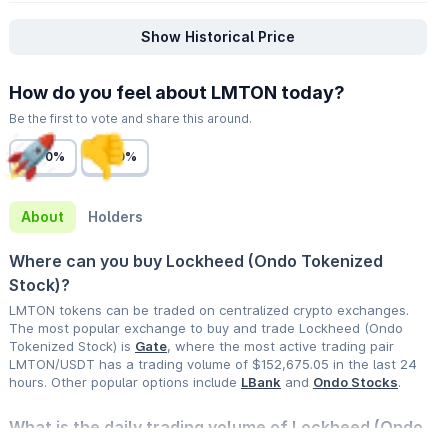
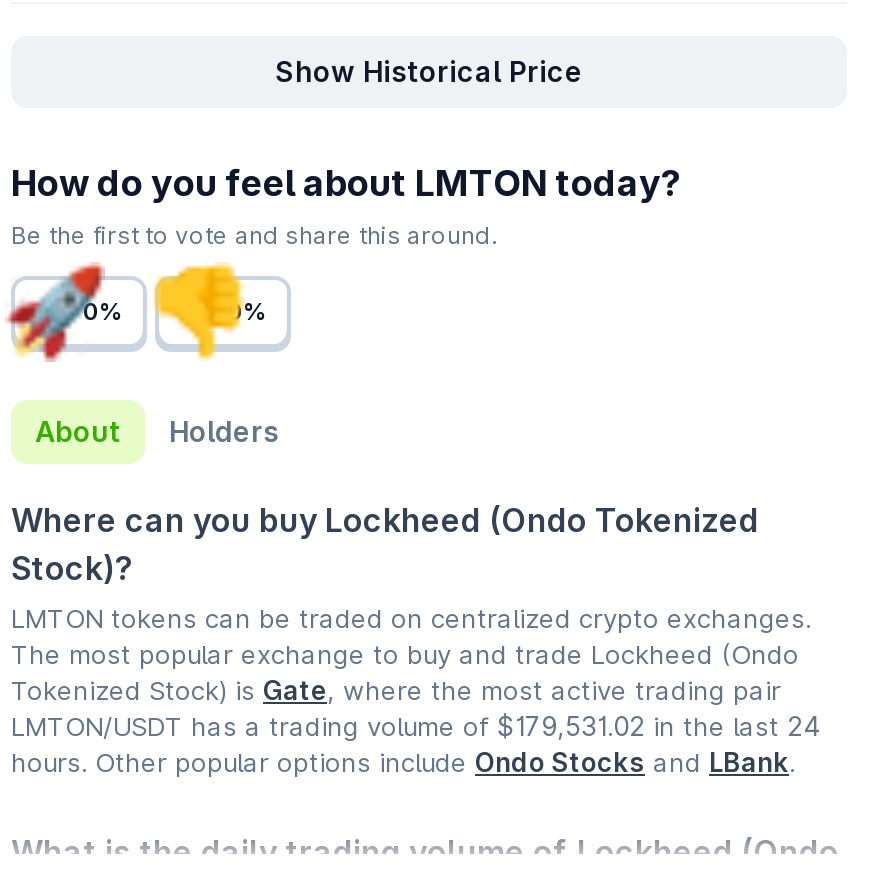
[9,356,417,372] LMTON/USDT has a trading volume of $152,675.05 in the last 24 -> [11,710,821,742] LMTON/USDT has a trading volume of $179,531.02 in the last 24
[9,374,401,390] hours. Other popular options include LBank and Ondo Stocks. -> [11,746,795,778] hours. Other popular options include Ondo Stocks and LBank.

